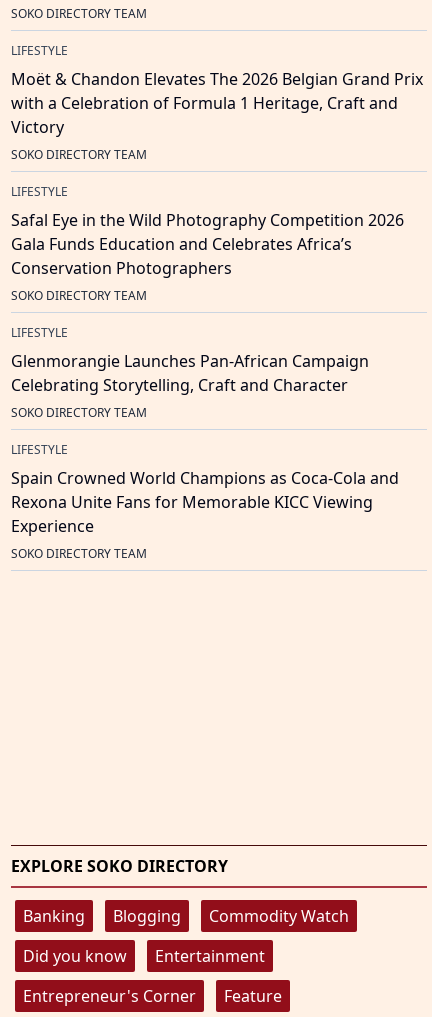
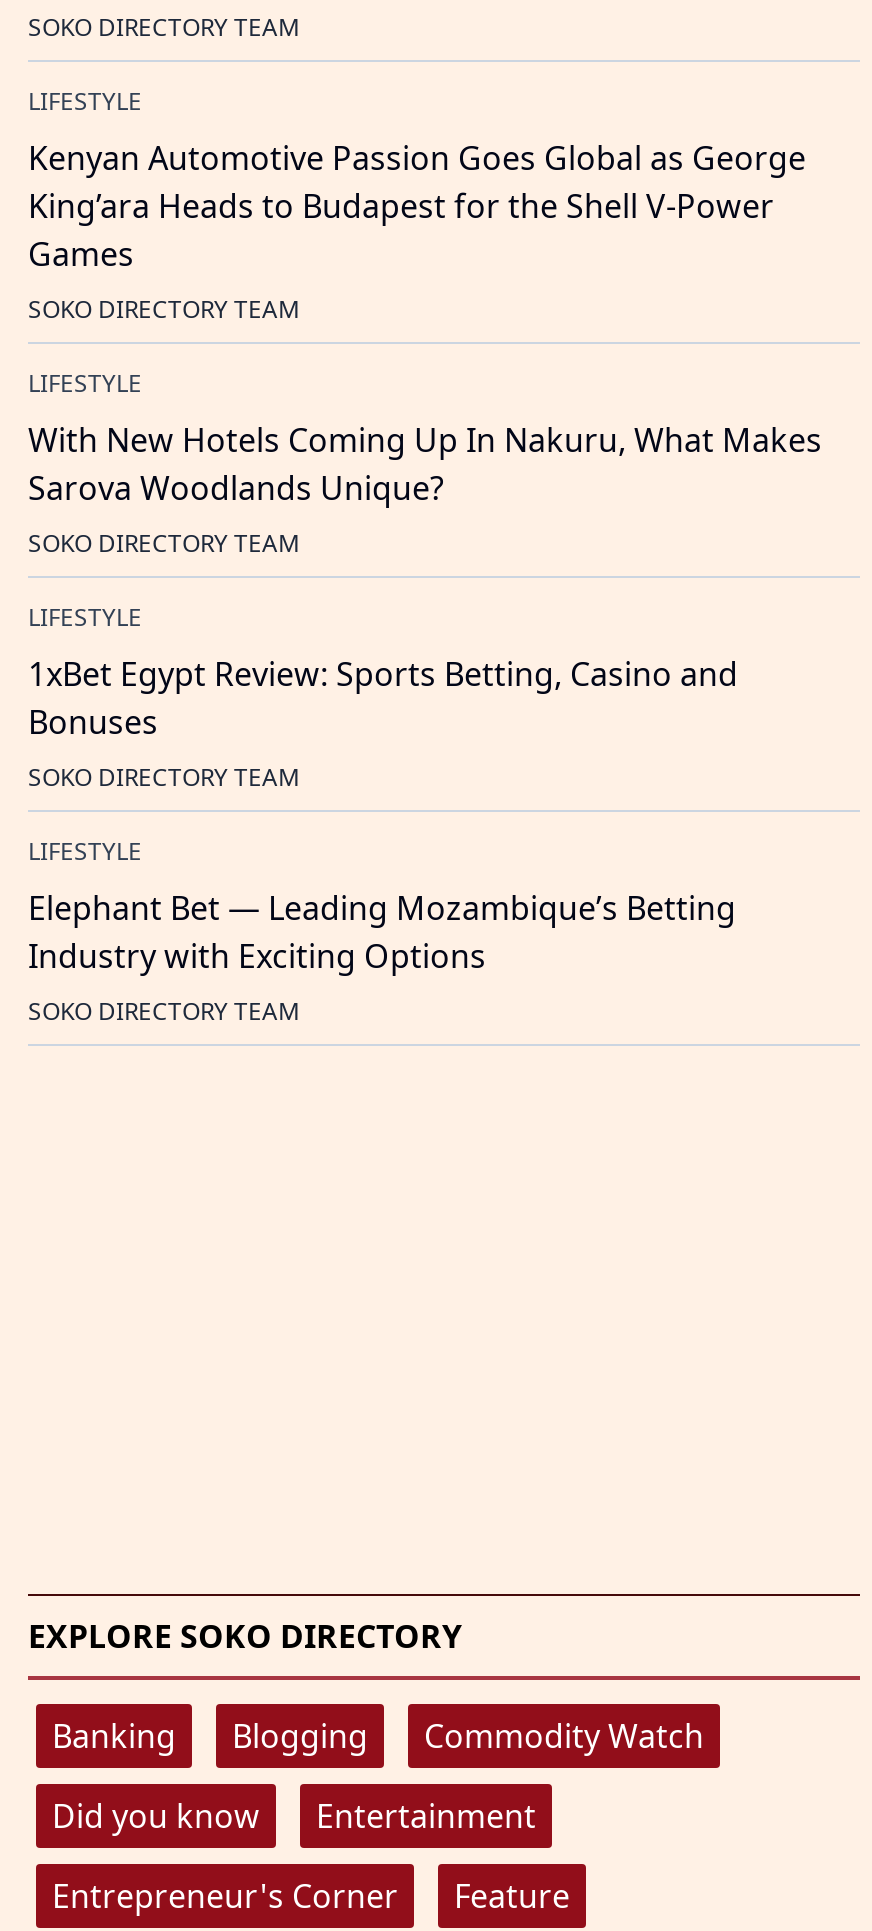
[11,68,423,138] Moët & Chandon Elevates The 2026 Belgian Grand Prix | with a Celebration of Formula 1 Heritage, Craft and | Victory -> [28,136,806,276] Kenyan Automotive Passion Goes Global as George | King’ara Heads to Budapest for the Shell V-Power | Games
[11,209,404,279] Safal Eye in the Wild Photography Competition 2026 | Gala Funds Education and Celebrates Africa’s | Conservation Photographers -> [28,418,822,510] With New Hotels Coming Up In Nakuru, What Makes | Sarova Woodlands Unique?
[11,350,369,396] Glenmorangie Launches Pan-African Campaign | Celebrating Storytelling, Craft and Character -> [28,652,738,744] 1xBet Egypt Review: Sports Betting, Casino and | Bonuses
[11,467,399,537] Spain Crowned World Champions as Coca-Cola and | Rexona Unite Fans for Memorable KICC Viewing | Experience -> [28,886,736,978] Elephant Bet — Leading Mozambique’s Betting | Industry with Exciting Options

